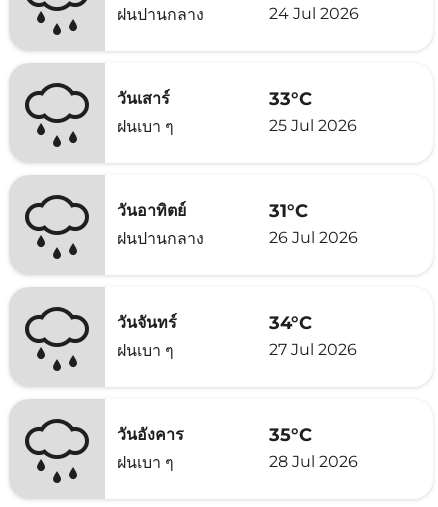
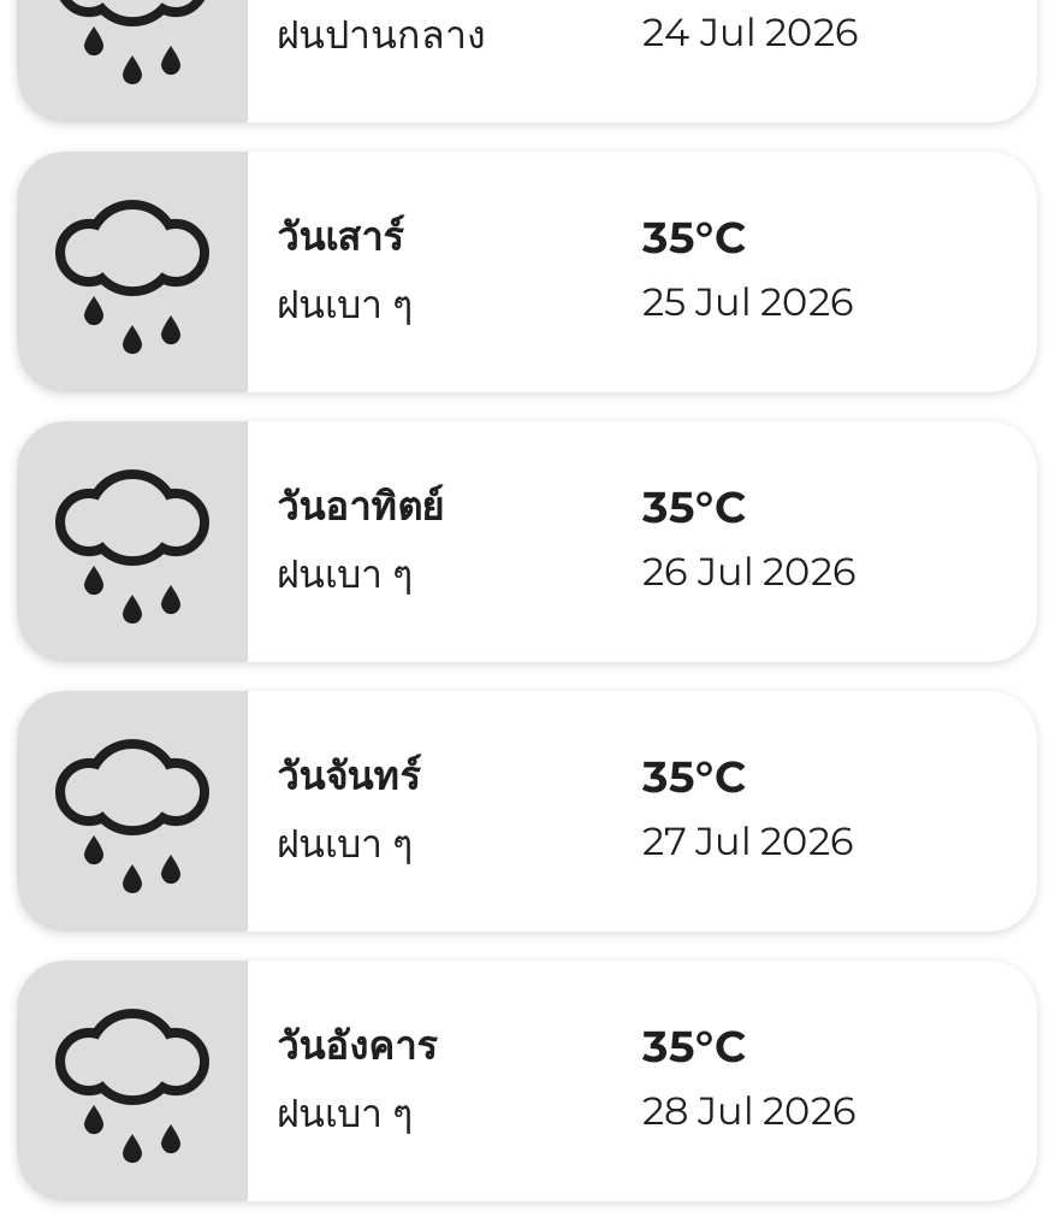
[269,87,312,109] 33°C -> [642,211,746,264] 35°C
[269,199,308,221] 31°C -> [642,480,746,533] 35°C
[117,229,204,248] ฝนปานกลาง -> [277,551,414,597] ฝนเบา ๆ
[269,311,312,333] 34°C -> [642,750,746,803] 35°C

